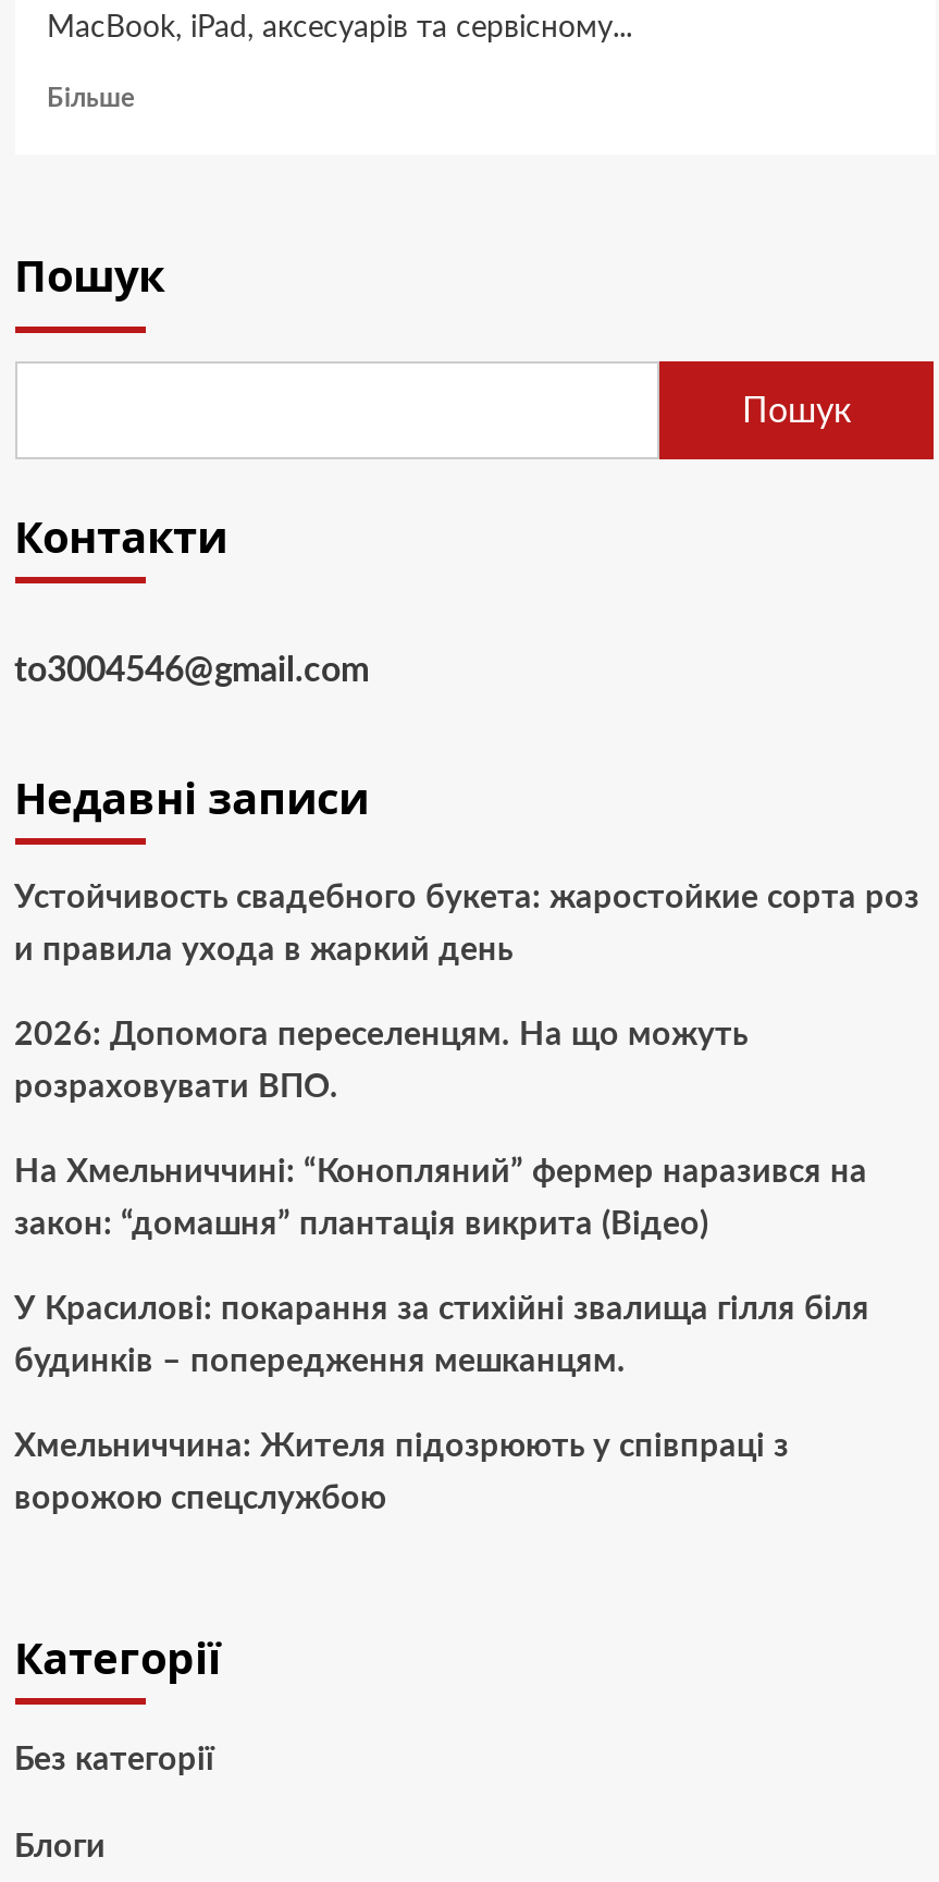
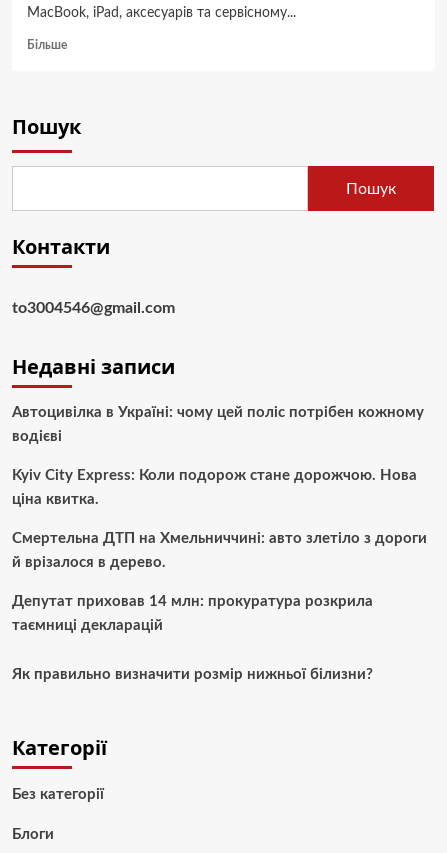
[14,882,919,1515] Устойчивость свадебного букета: жаростойкие сорта роз | и правила ухода в жаркий день | 2026: Допомога переселенцям. На що можуть | розраховувати ВПО. | На Хмельниччині: “Конопляний” фермер наразився на | закон: “домашня” плантація викрита (Відео) | У Красилові: покарання за стихійні звалища гілля біля | будинків – попередження мешканцям. | Хмельниччина: Жителя підозрюють у співпраці з | ворожою спецслужбою -> [11,405,426,682] Автоцивілка в Україні: чому цей поліс потрібен кожному | водієві | Kyiv City Express: Коли подорож стане дорожчою. Нова | ціна квитка. | Смертельна ДТП на Хмельниччині: авто злетіло з дороги | й врізалося в дерево. | Депутат приховав 14 млн: прокуратура розкрила | таємниці декларацій | Як правильно визначити розмір нижньої білизни?

